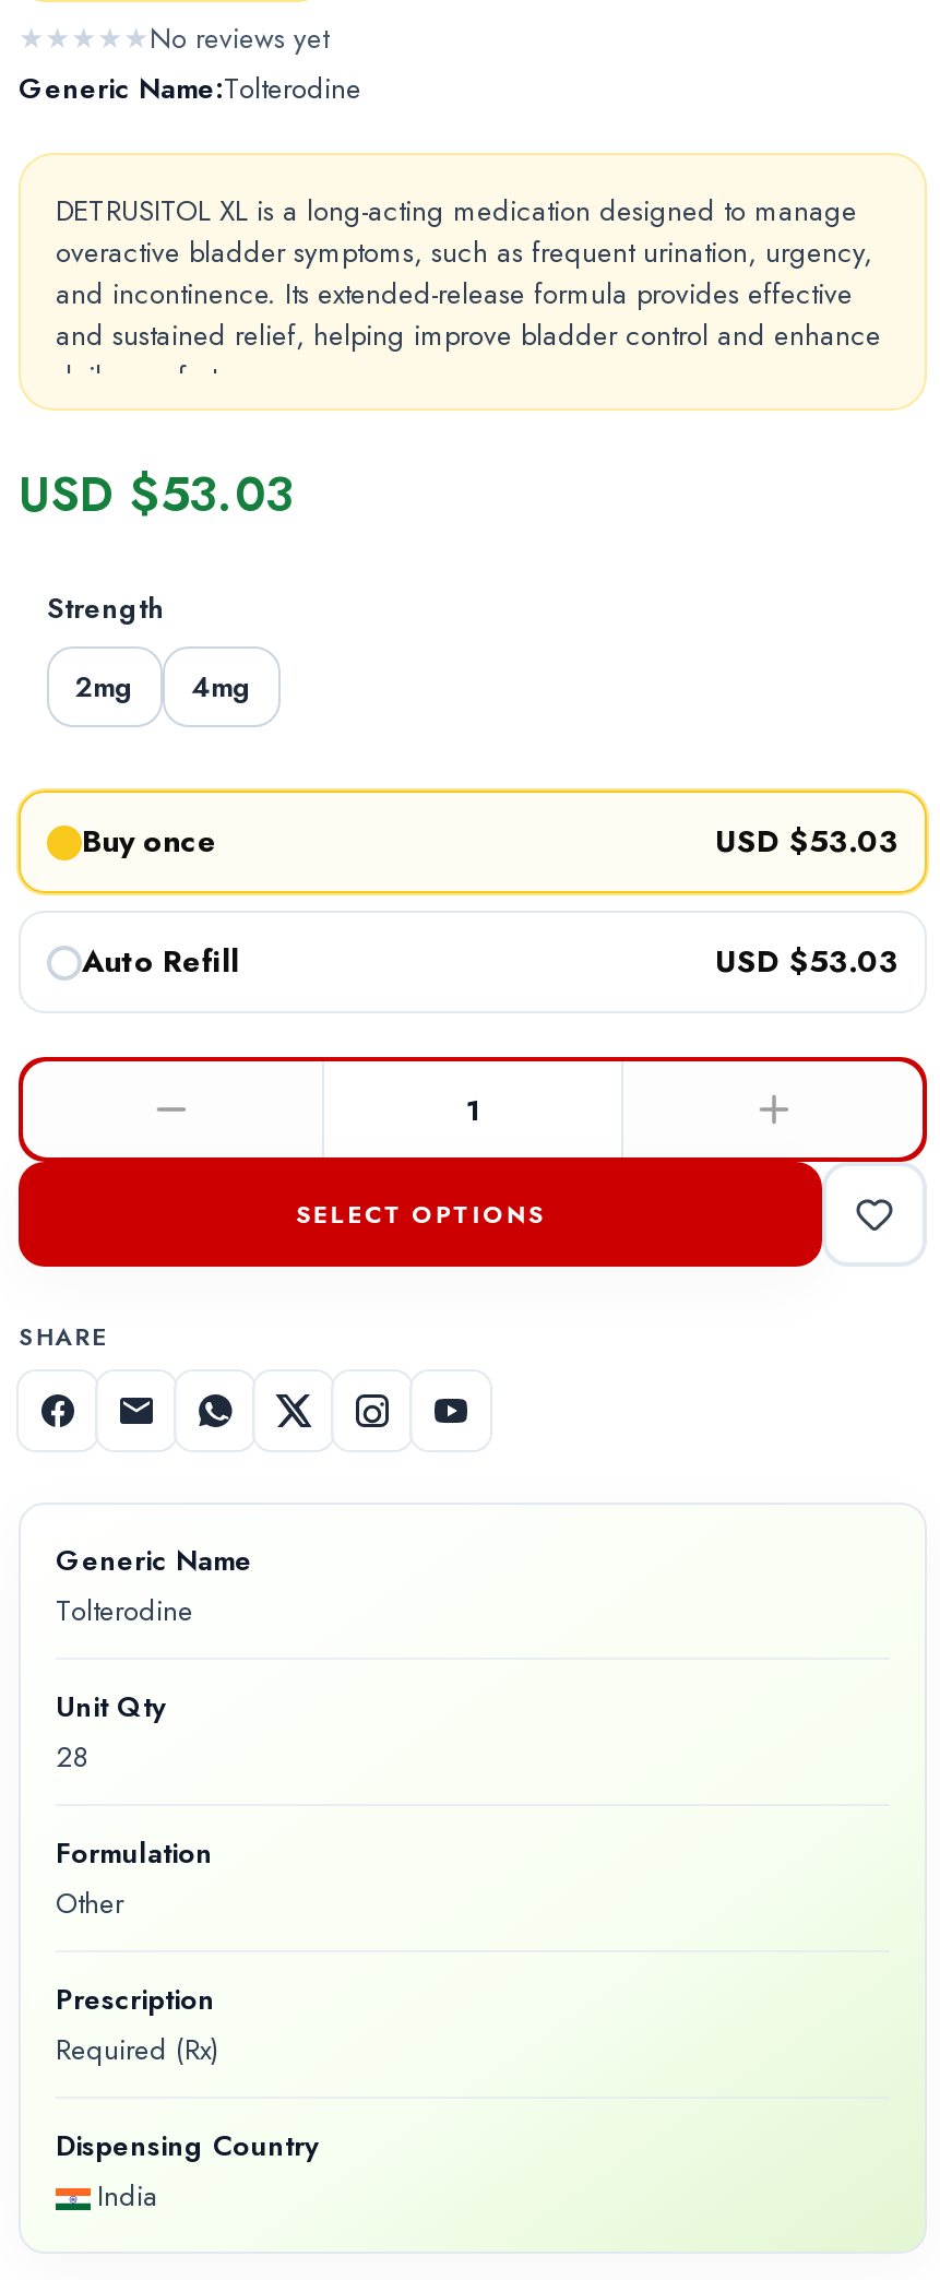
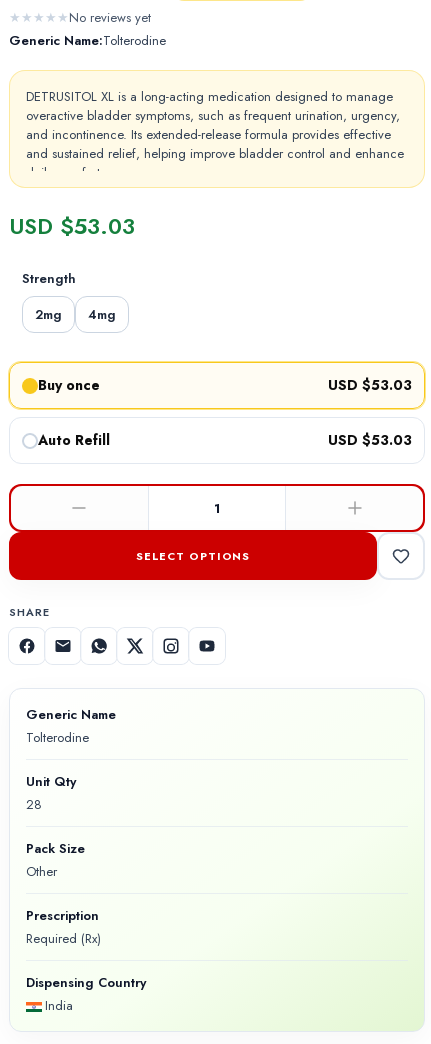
[56,1832,213,1874] Formulation -> [26,839,85,858] Pack Size

